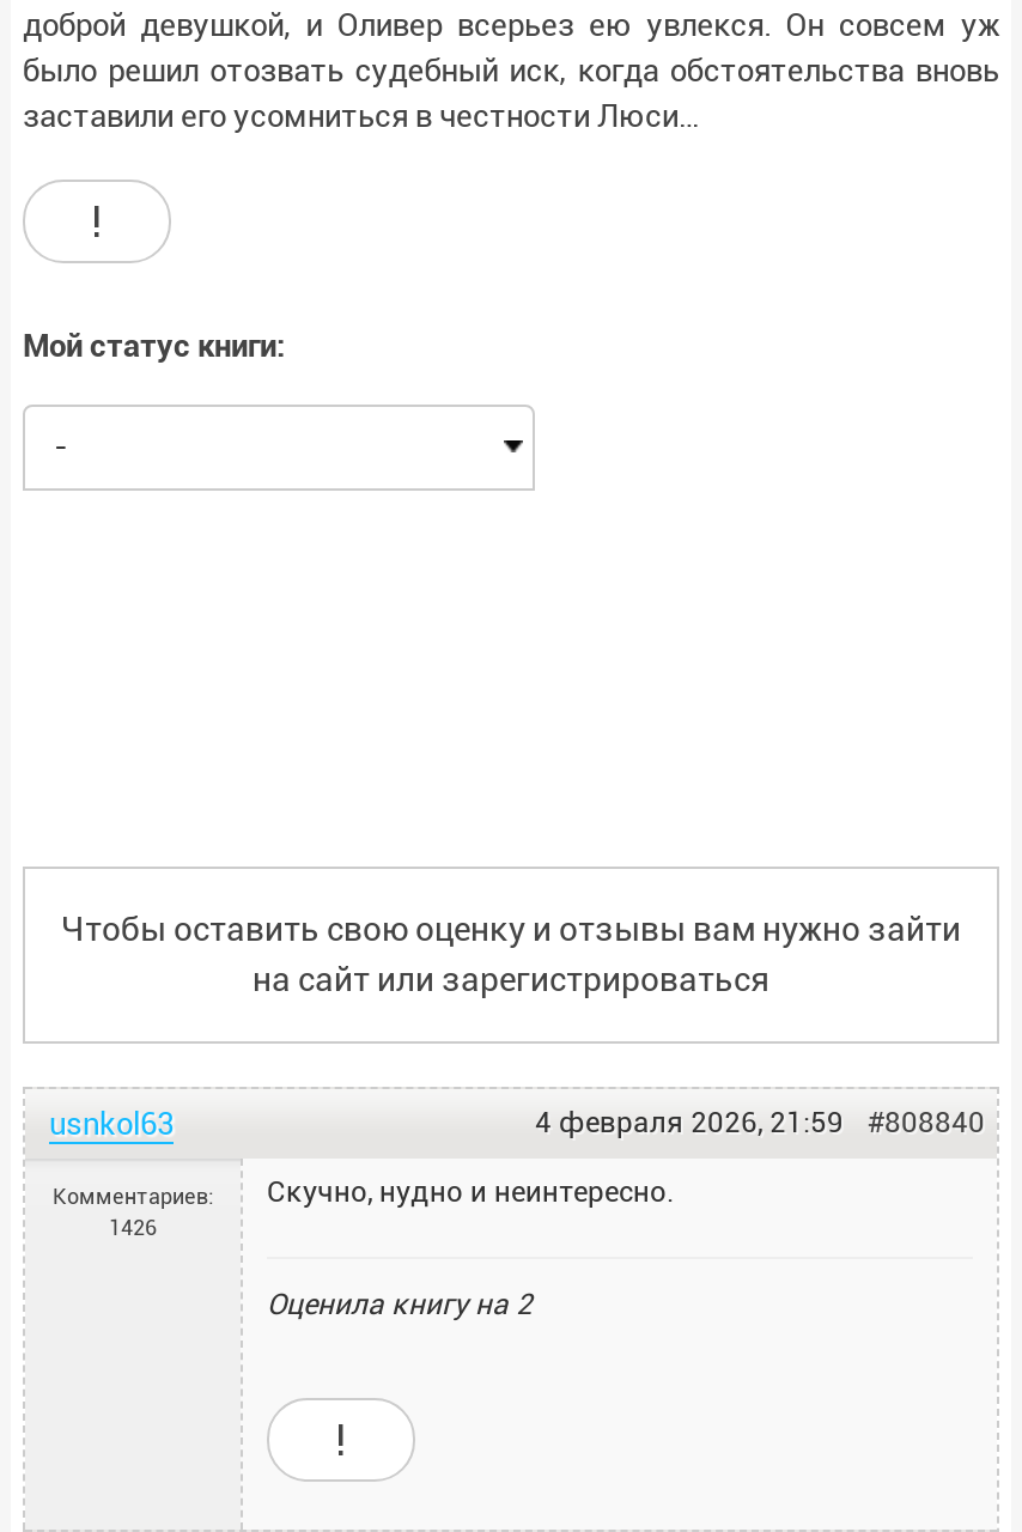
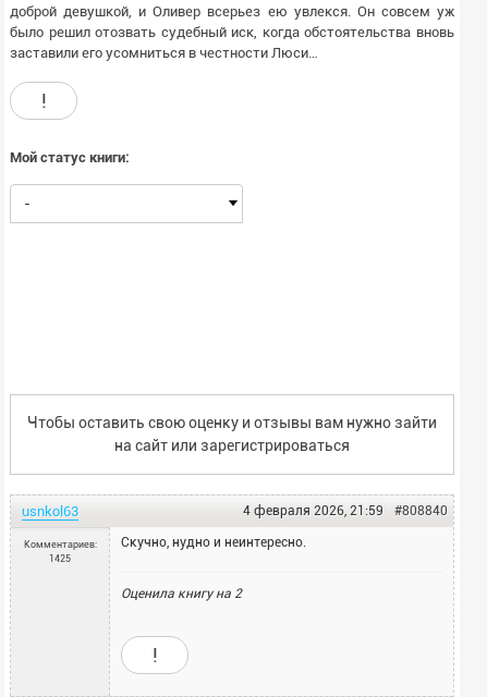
[109,1216,157,1240] 1426 -> [49,553,71,564] 1425

